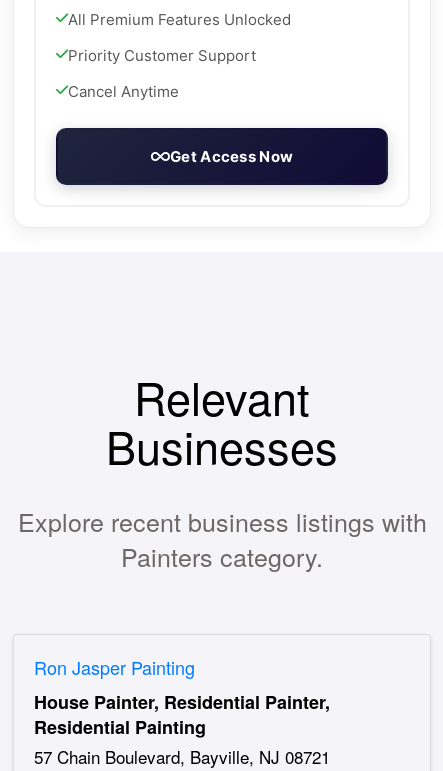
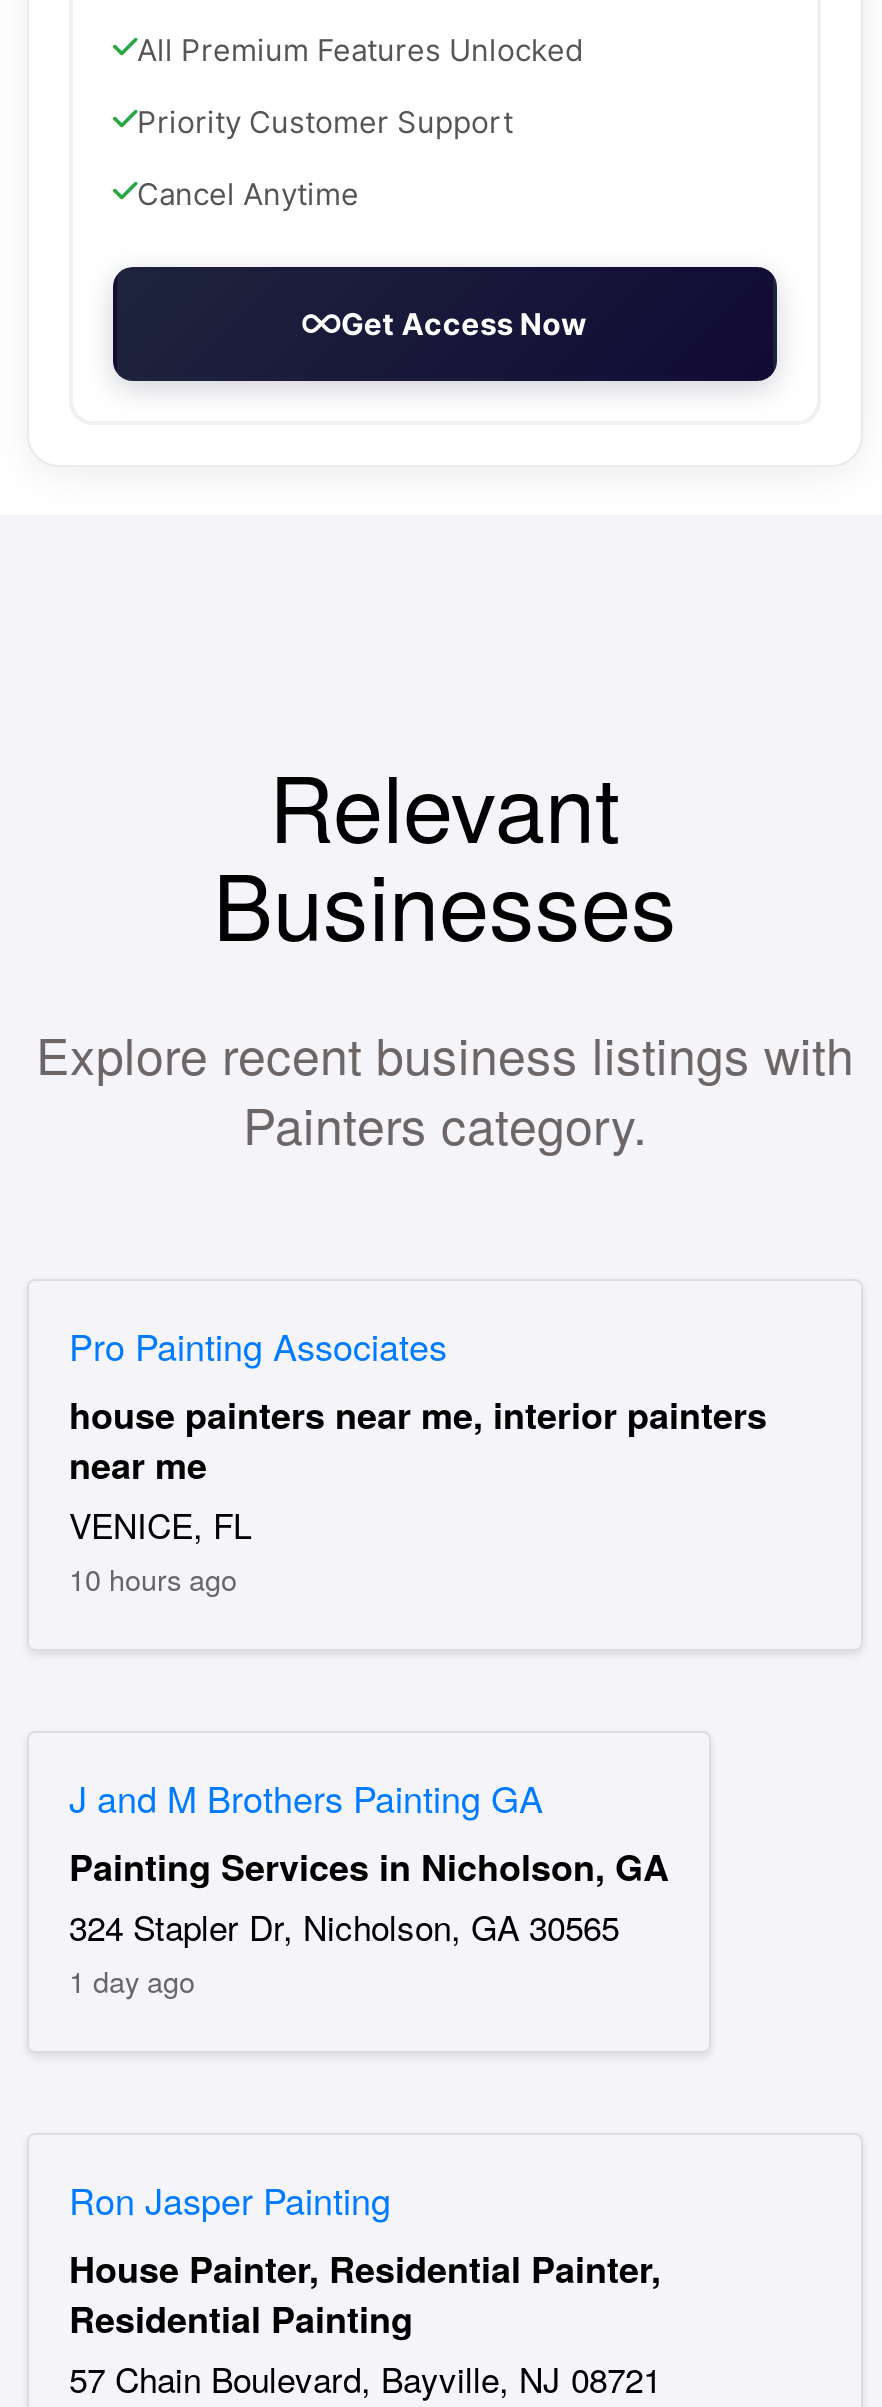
none -> [69,1318,767,1598] Pro Painting Associates | house painters near me, interior painters | near me | VENICE, FL | 10 hours ago
none -> [69,1770,669,2000] J and M Brothers Painting GA | Painting Services in Nicholson, GA | 324 Stapler Dr, Nicholson, GA 30565 | 1 day ago

